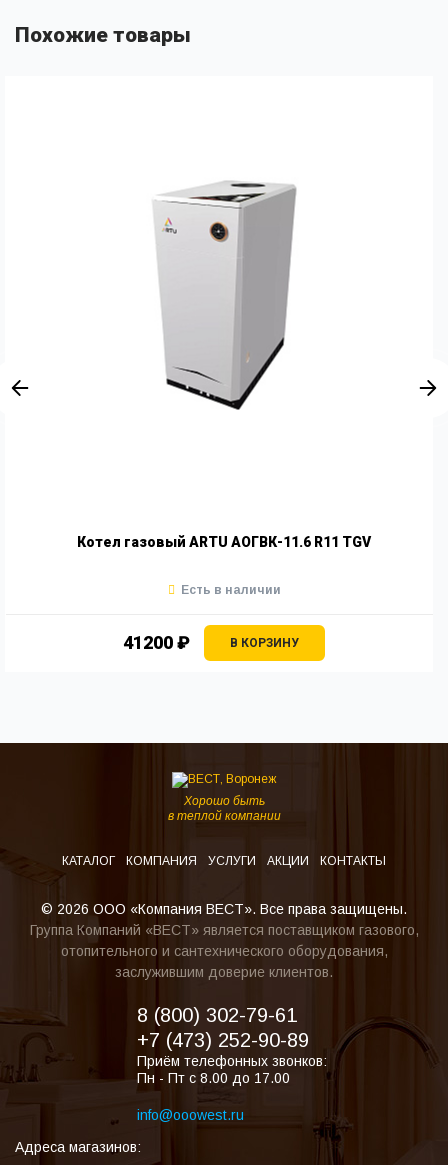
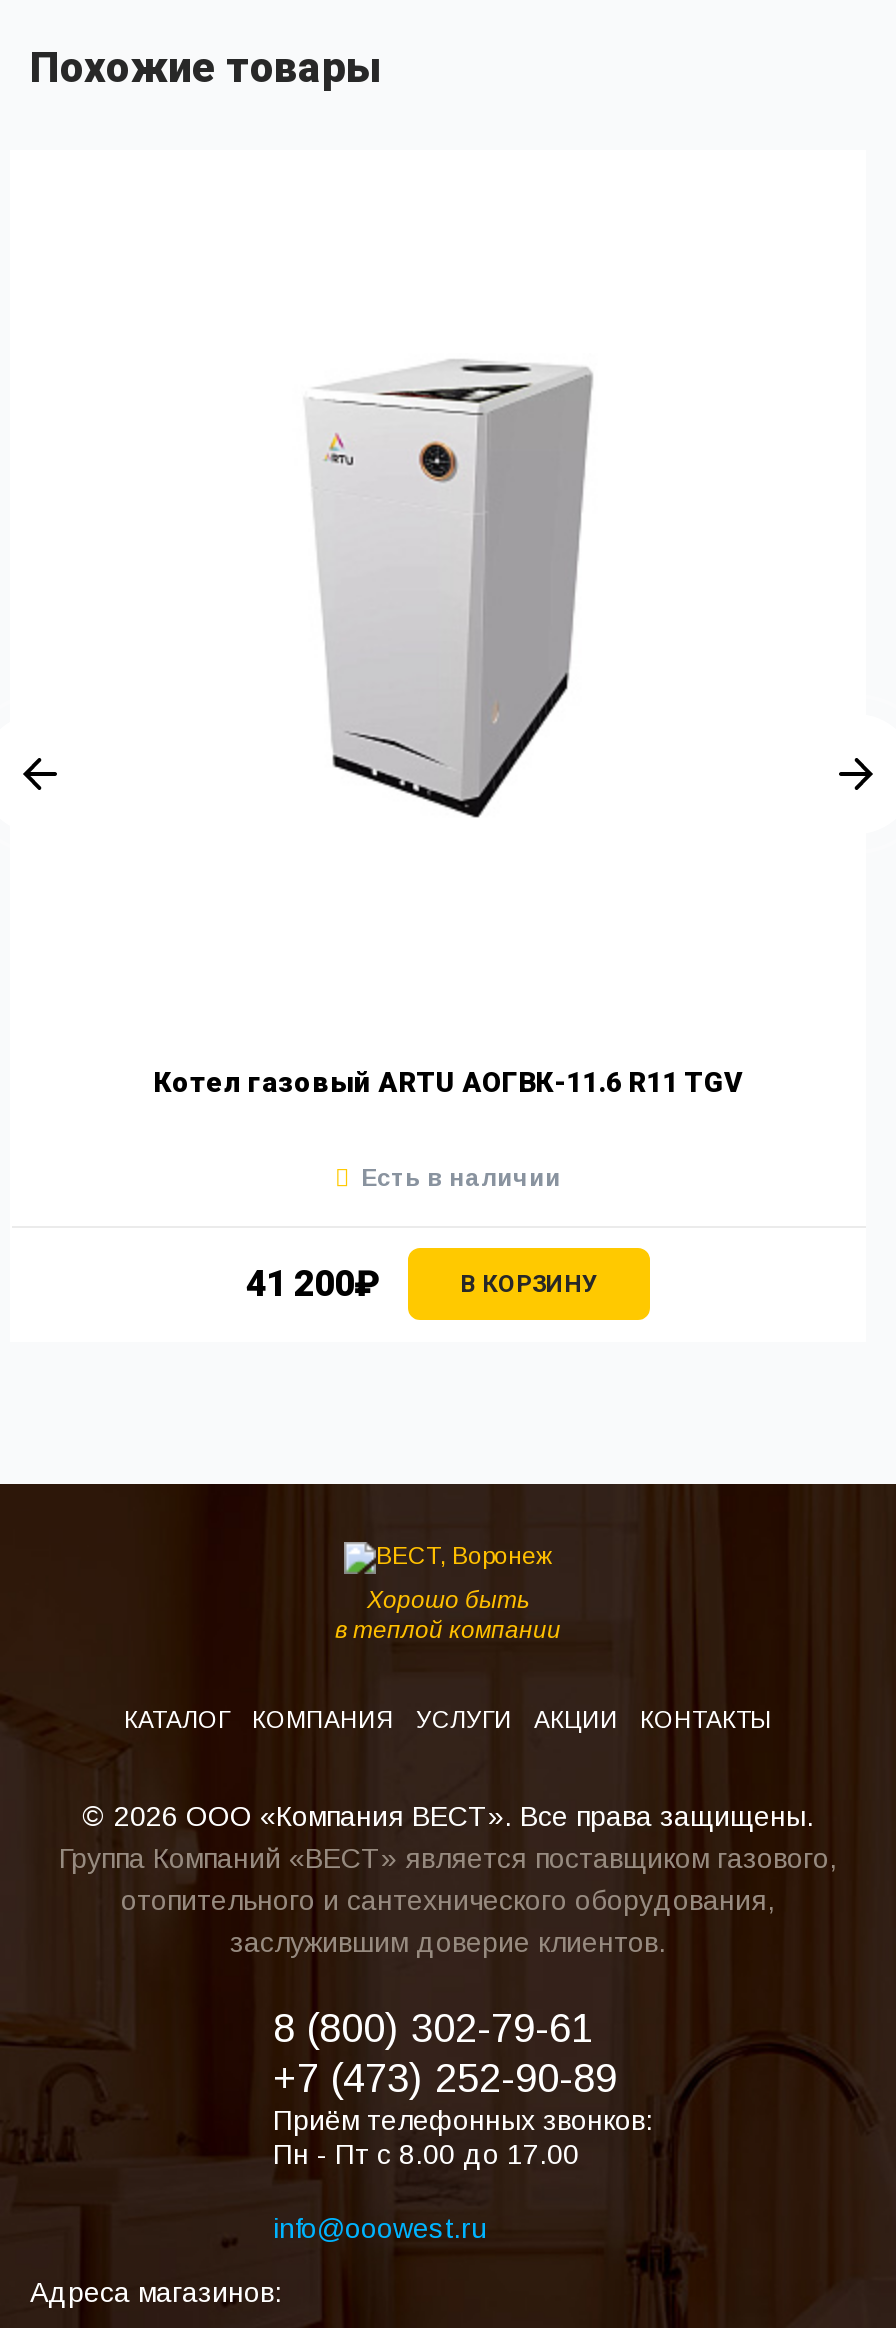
[123,632,190,653] 41200 ₽ -> [246,1262,380,1304] 41 200₽

